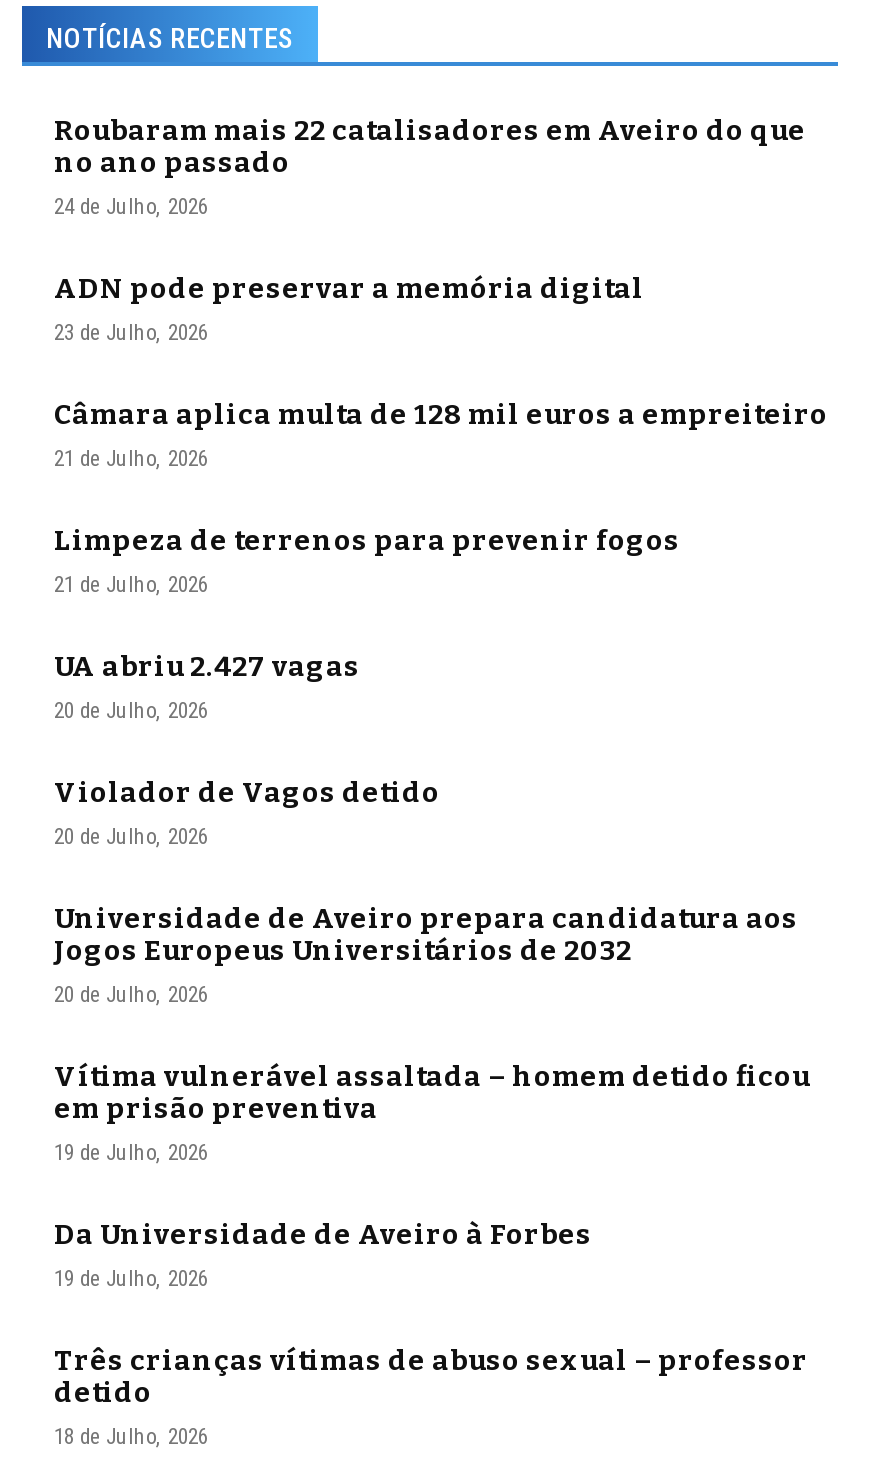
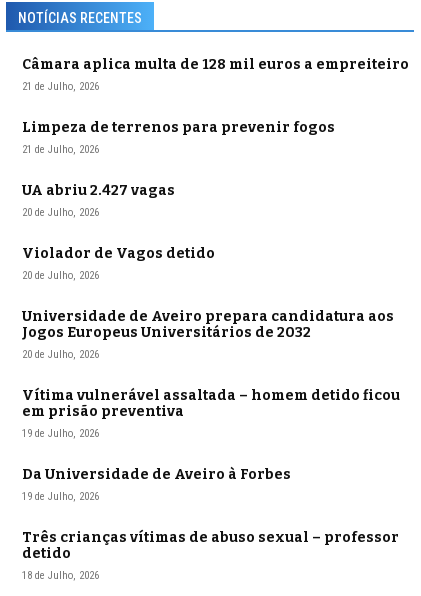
[54,114,806,346] Roubaram mais 22 catalisadores em Aveiro do que | no ano passado | 24 de Julho, 2026 | ADN pode preservar a memória digital | 23 de Julho, 2026 -> none

